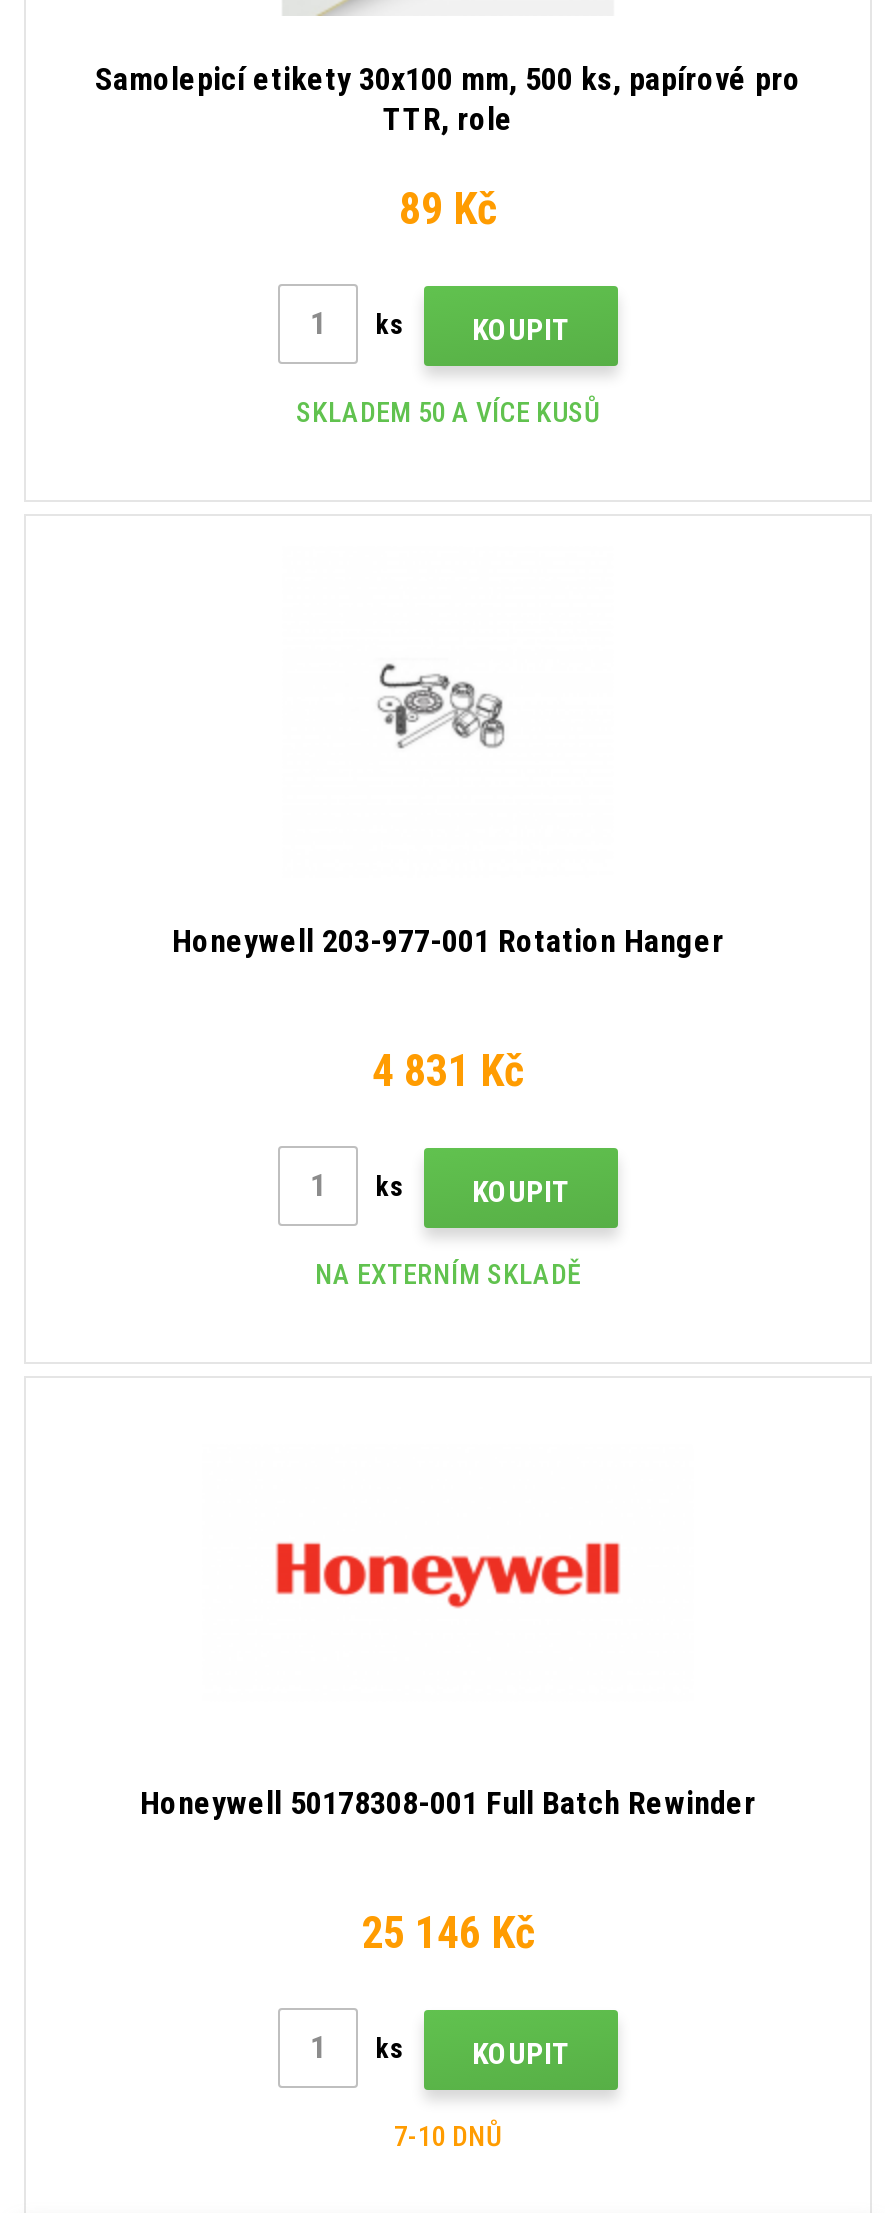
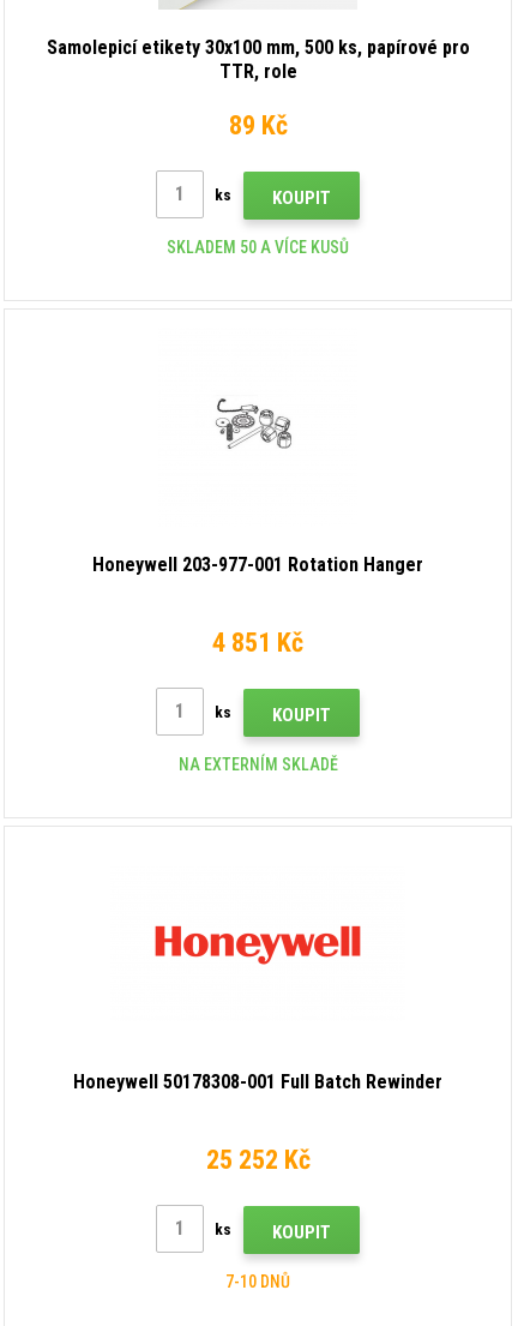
[372,1045,524,1095] 4 831 Kč -> [212,627,303,657] 4 851 Kč
[361,1907,535,1957] 25 146 Kč -> [206,1144,310,1174] 25 252 Kč

